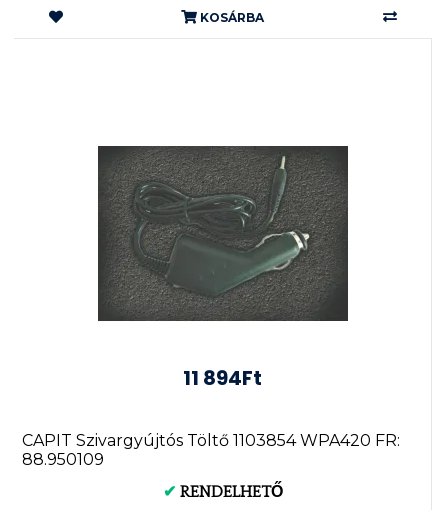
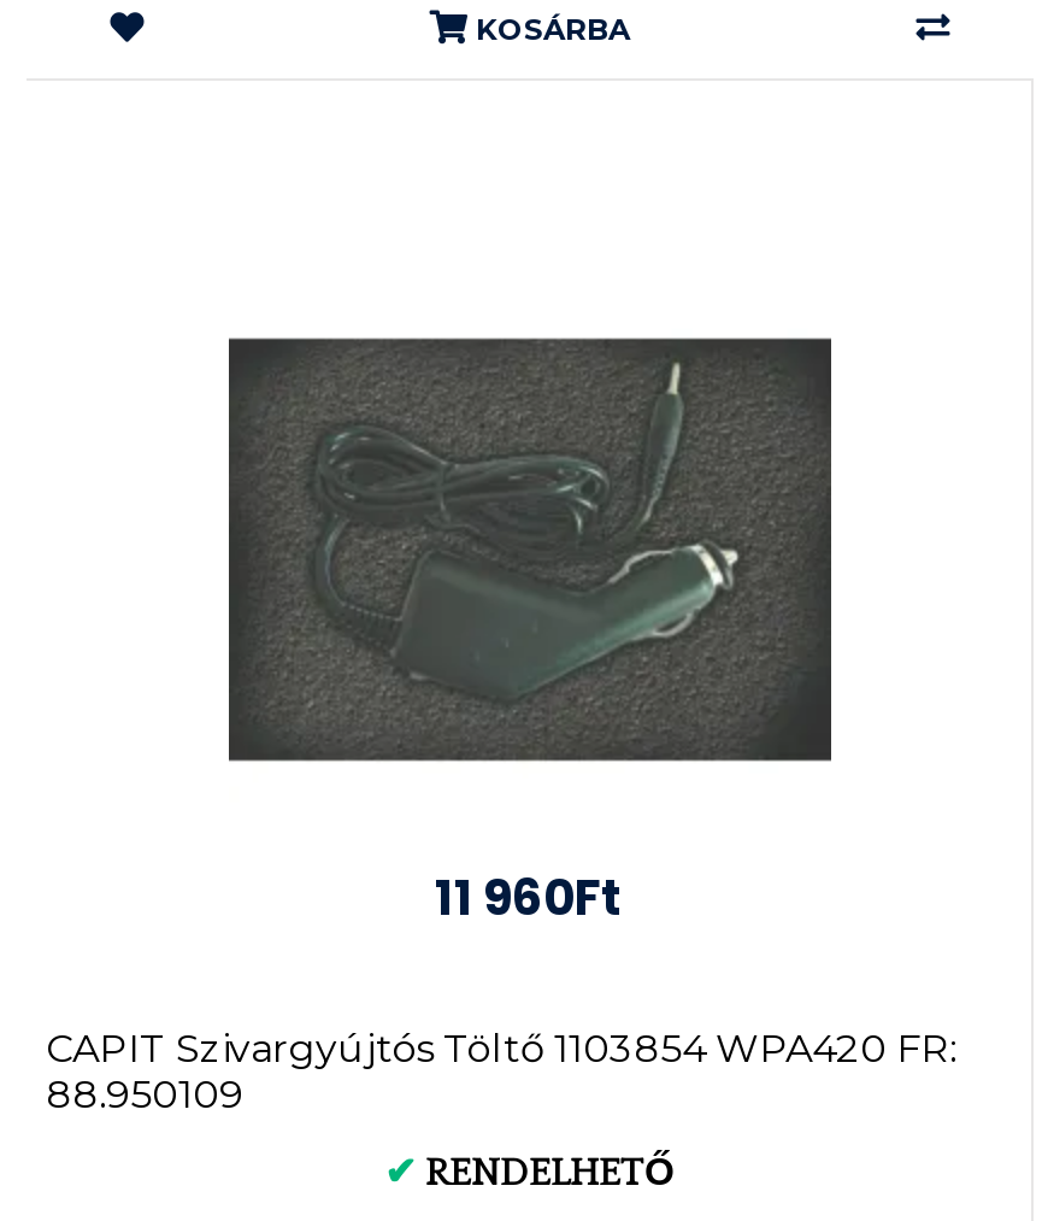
[183,364,262,392] 11 894Ft -> [435,864,623,932] 11 960Ft

